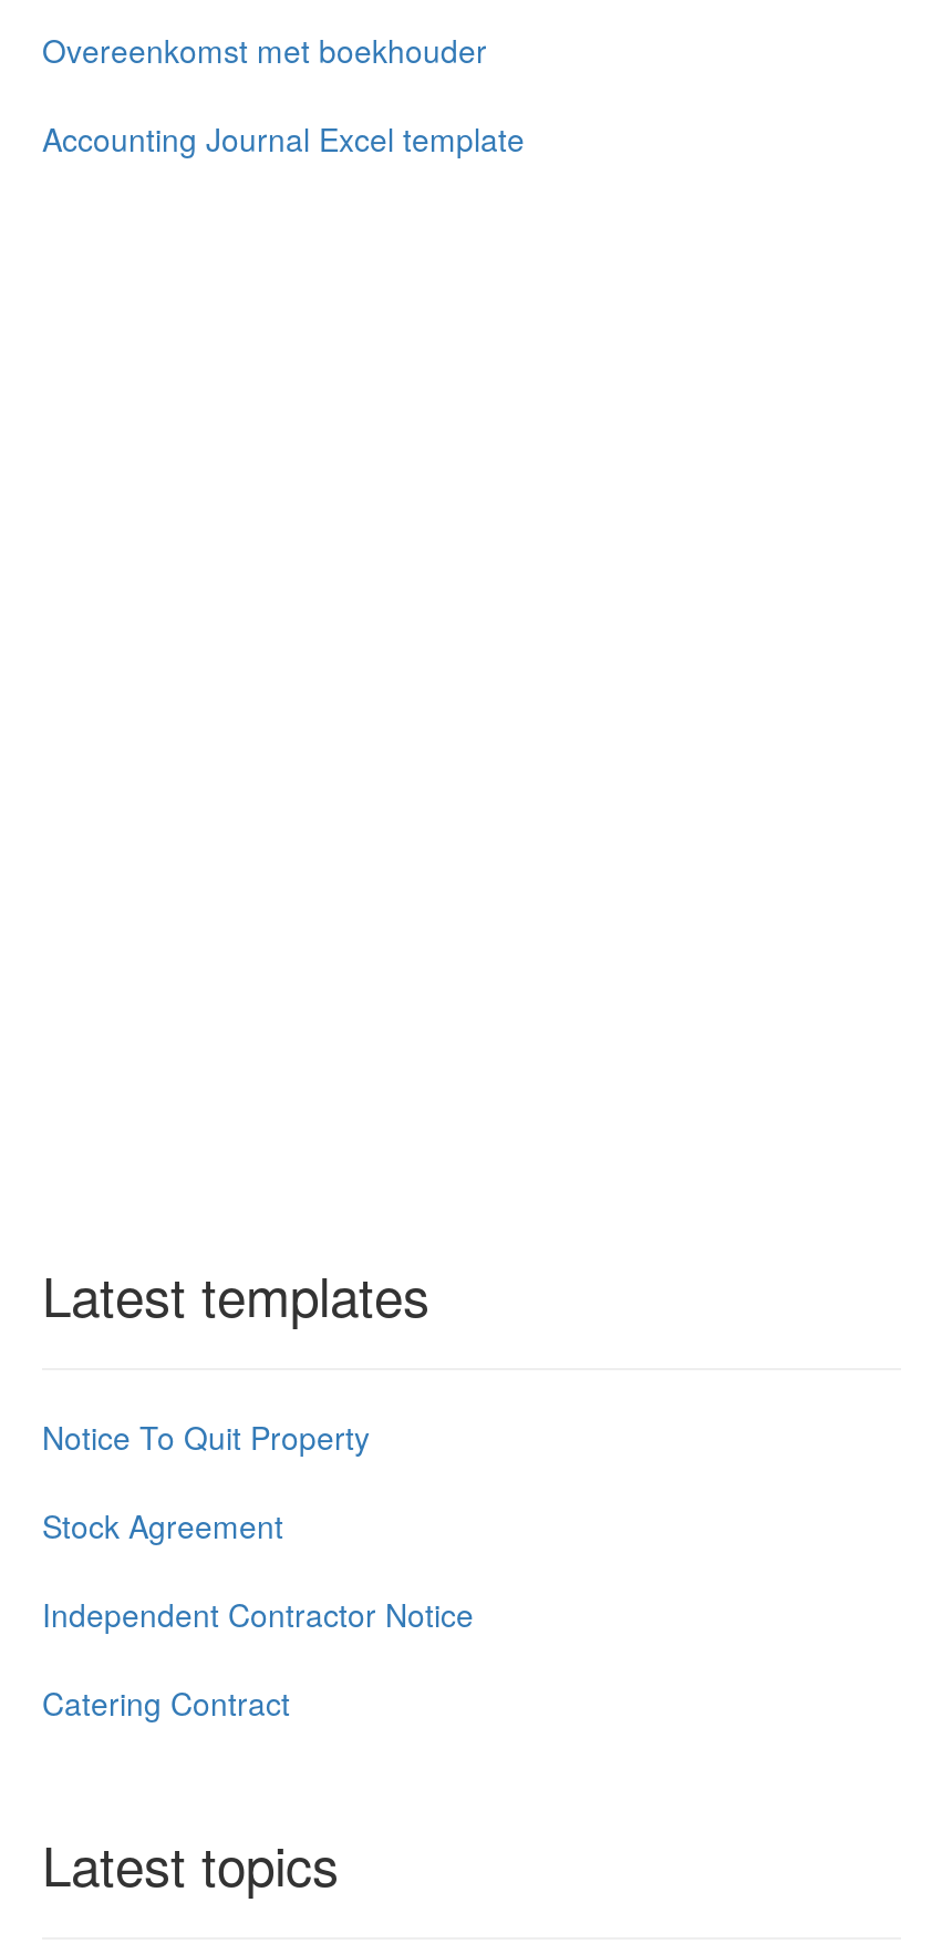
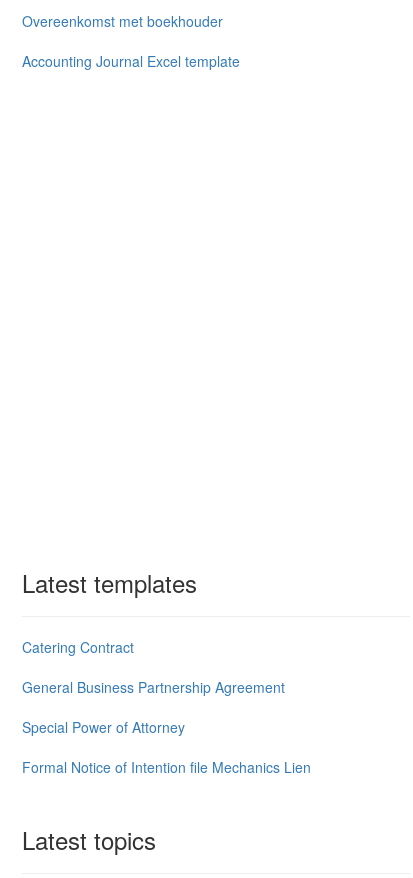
[42,1413,474,1635] Notice To Quit Property | Stock Agreement | Independent Contractor Notice -> none
moved [42,1679,290,1724] -> [22,636,134,656]: Catering Contract
none -> [22,676,311,776] General Business Partnership Agreement | Special Power of Attorney | Formal Notice of Intention file Mechanics Lien

